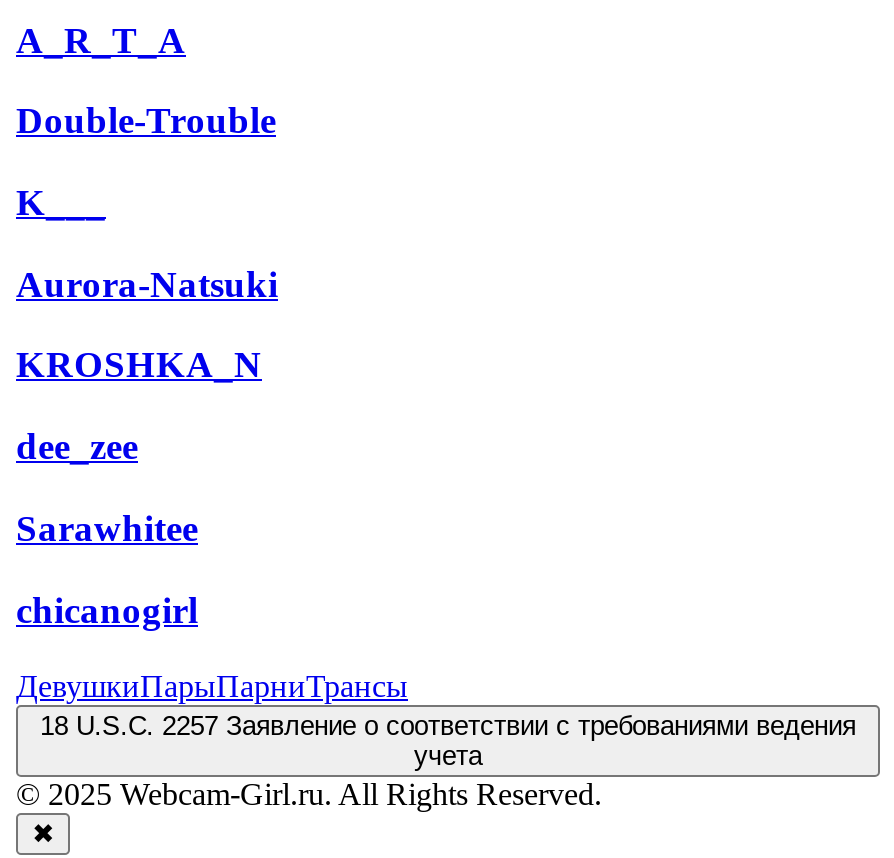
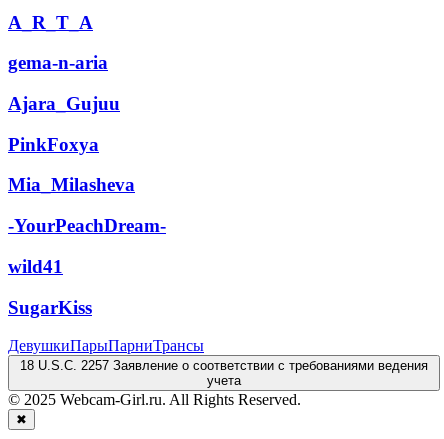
[16,100,276,142] Double-Trouble -> [8,52,108,73] gema-n-aria
[16,181,106,223] K___ -> [8,93,120,114] Ajara_Gujuu
[16,262,278,304] Aurora-Natsuki -> [8,134,99,155] PinkFoxya
[16,344,262,386] KROSHKA_N -> [8,174,135,195] Mia_Milasheva
[16,425,138,467] dee_zee -> [8,215,166,236] -YourPeachDream-
[16,507,198,549] Sarawhitee -> [8,256,63,277] wild41
[16,588,198,630] chicanogirl -> [8,297,92,318] SugarKiss

